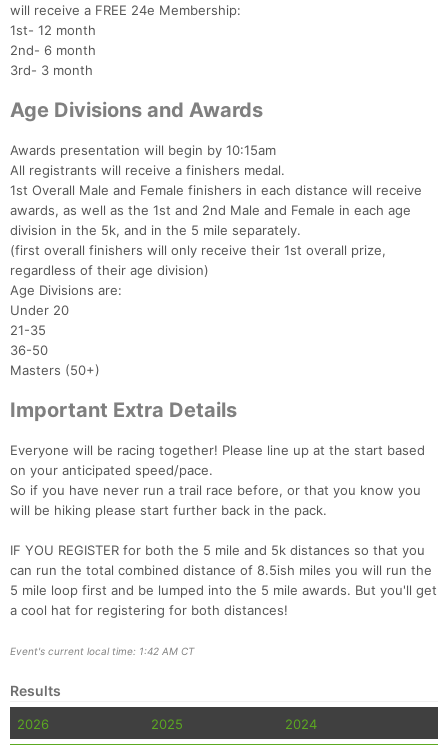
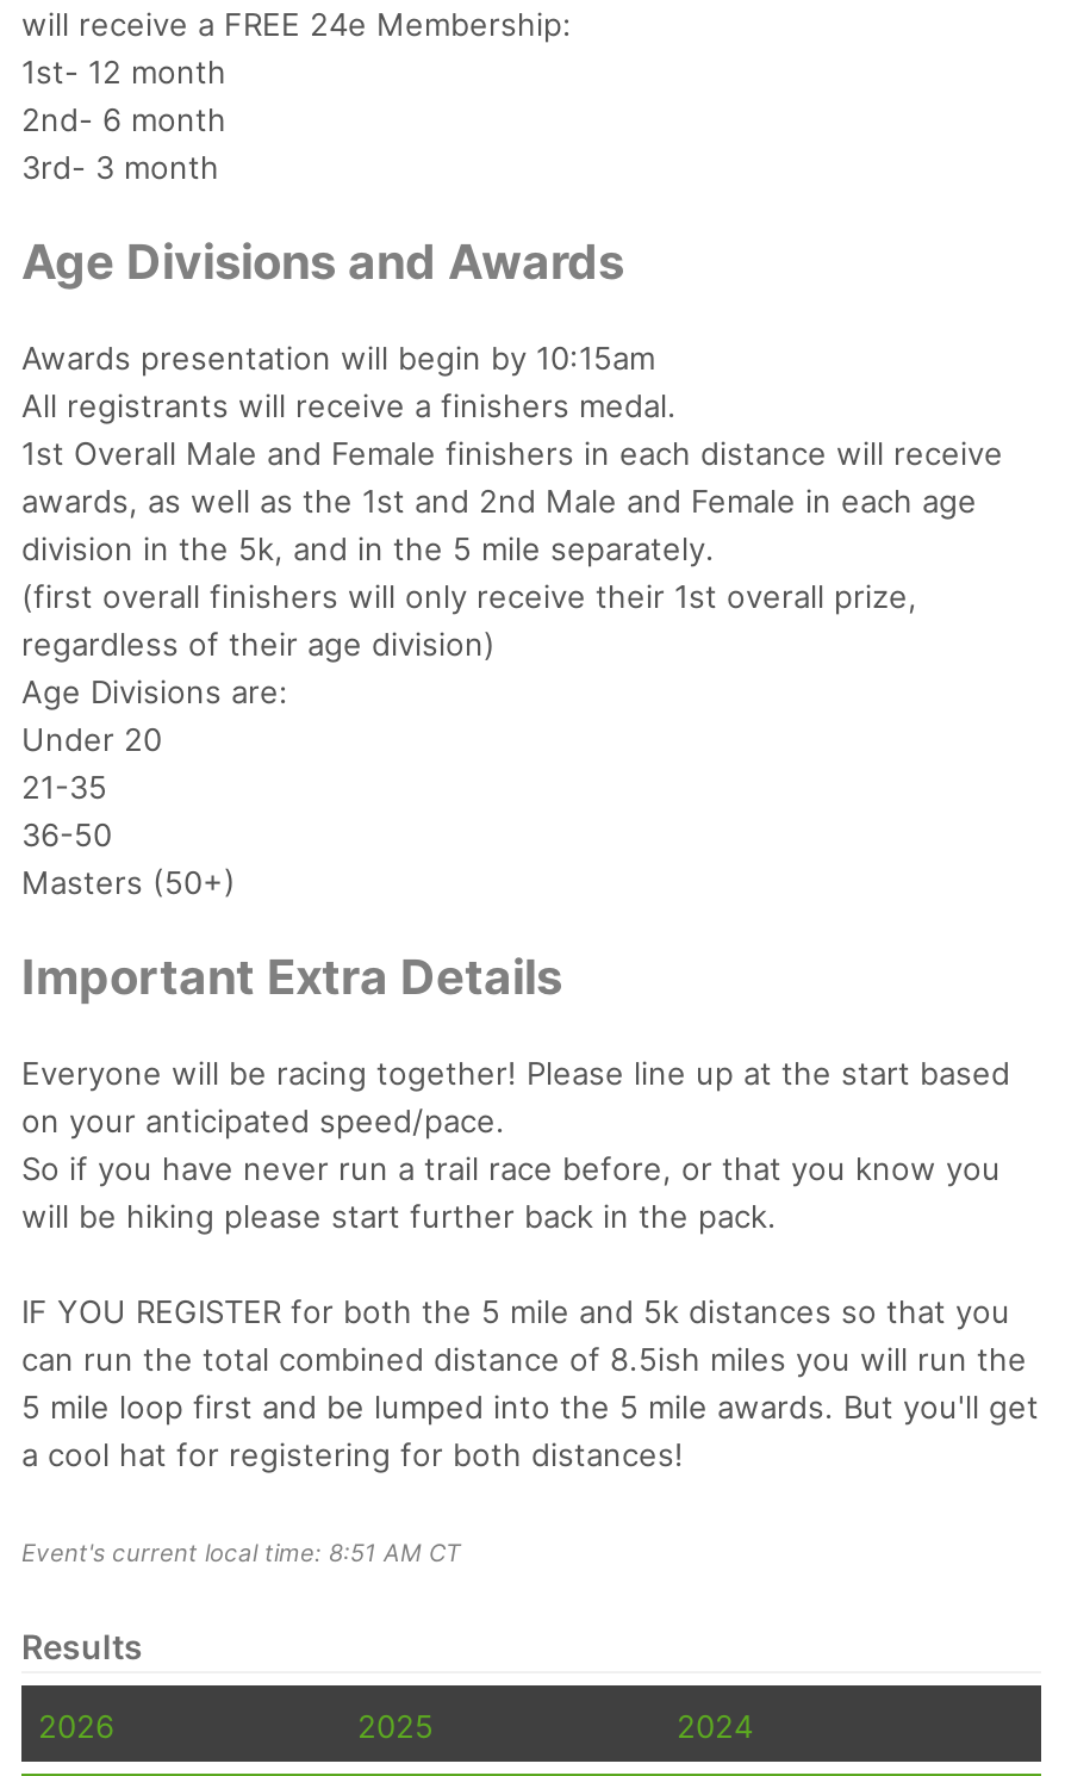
[10,645,194,657] Event's current local time: 1:42 AM CT -> [21,1538,460,1567] Event's current local time: 8:51 AM CT

